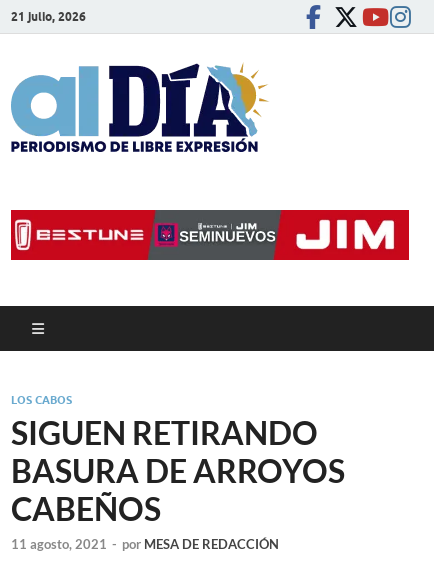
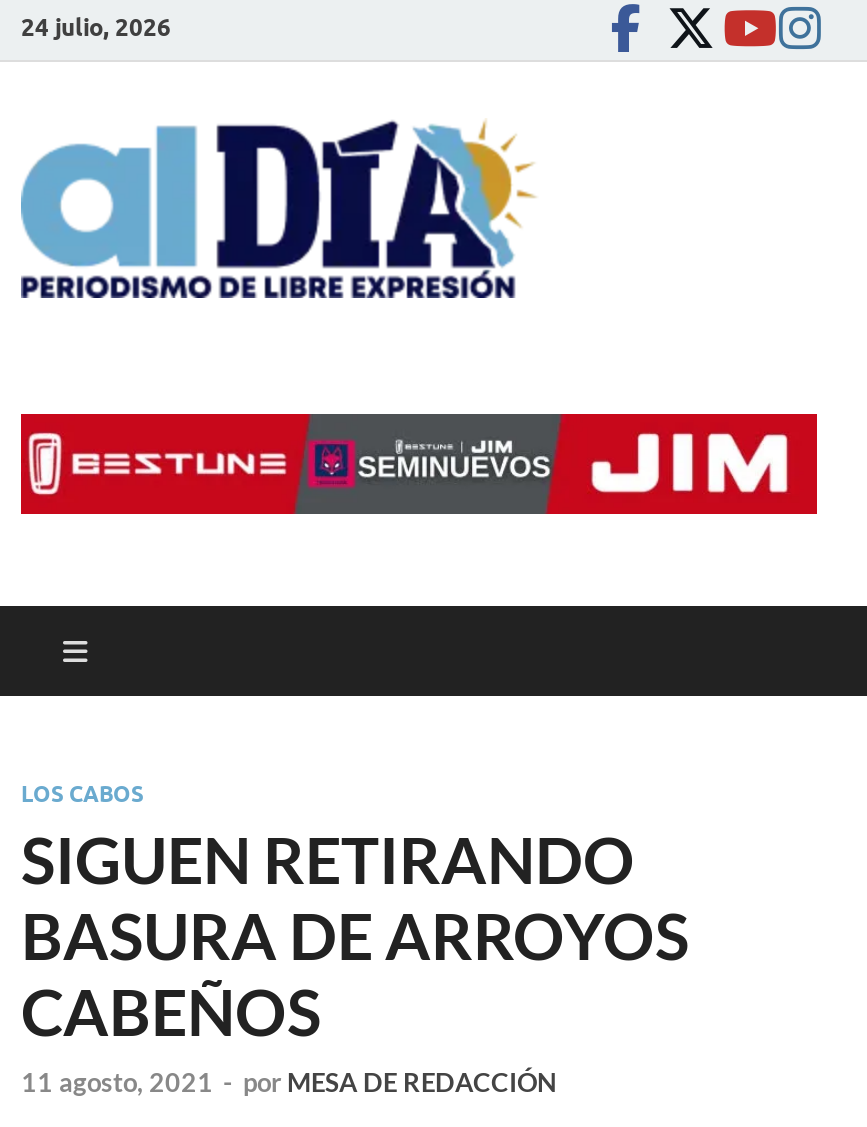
[11,8,86,23] 21 julio, 2026 -> [21,11,171,41] 24 julio, 2026

